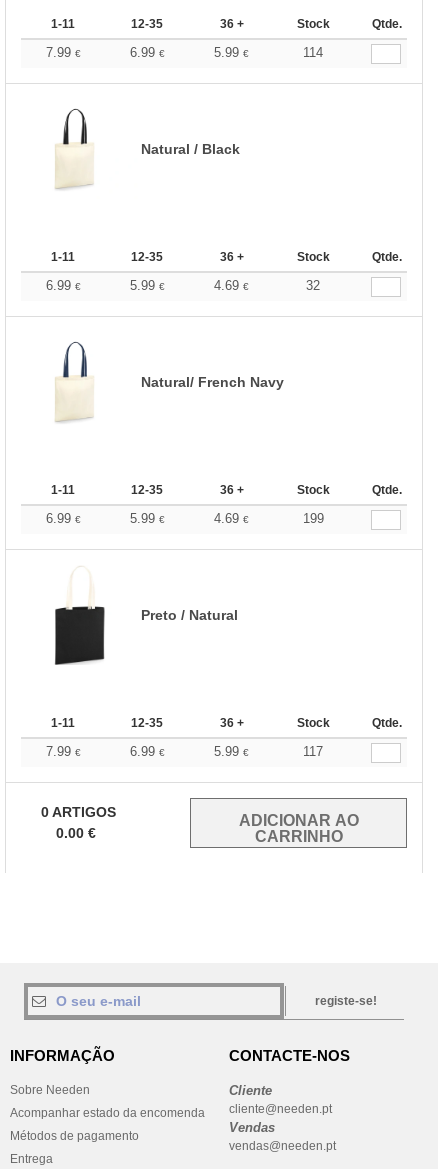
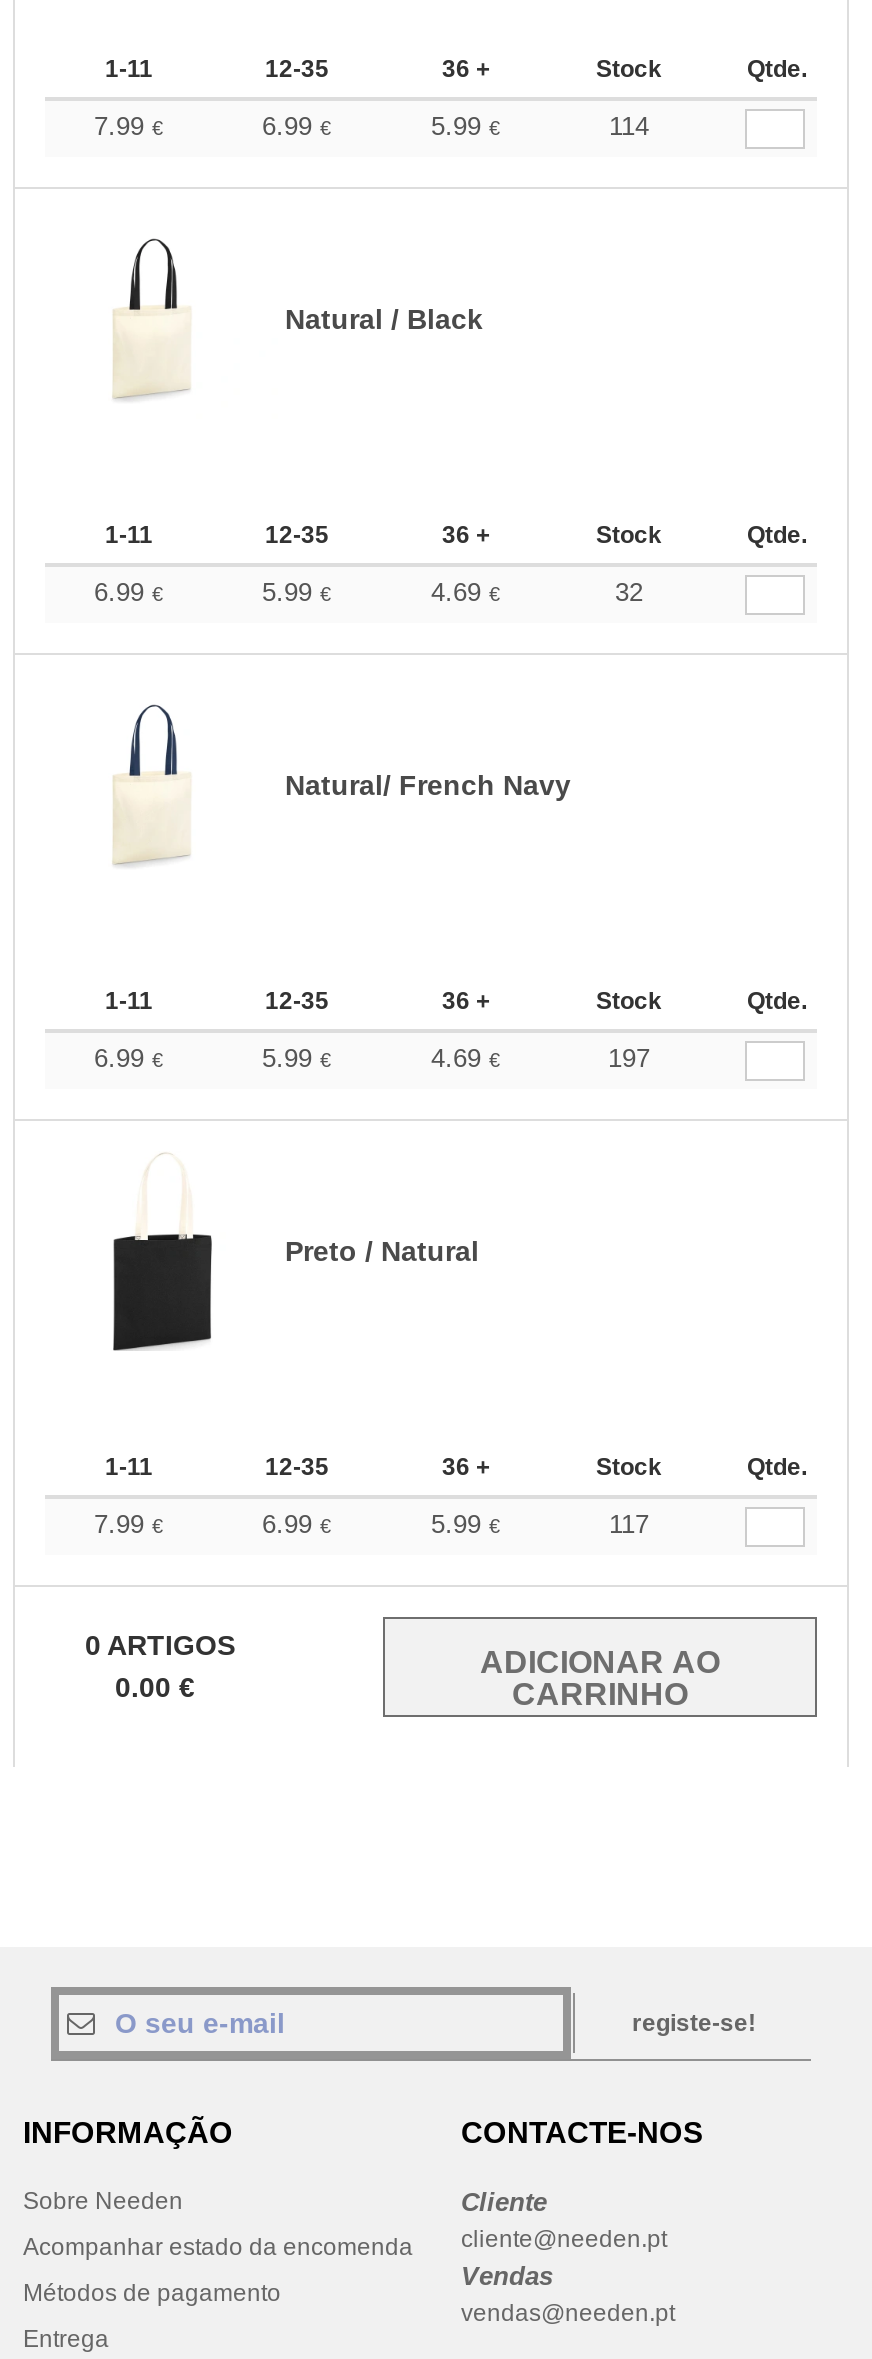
[302,511,323,526] 199 -> [608,1043,650,1073] 197

